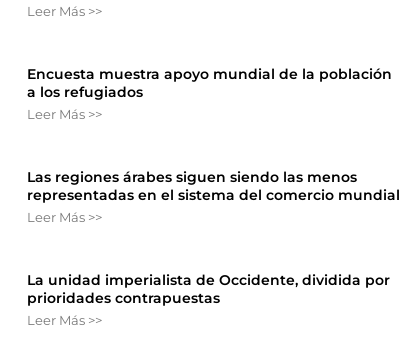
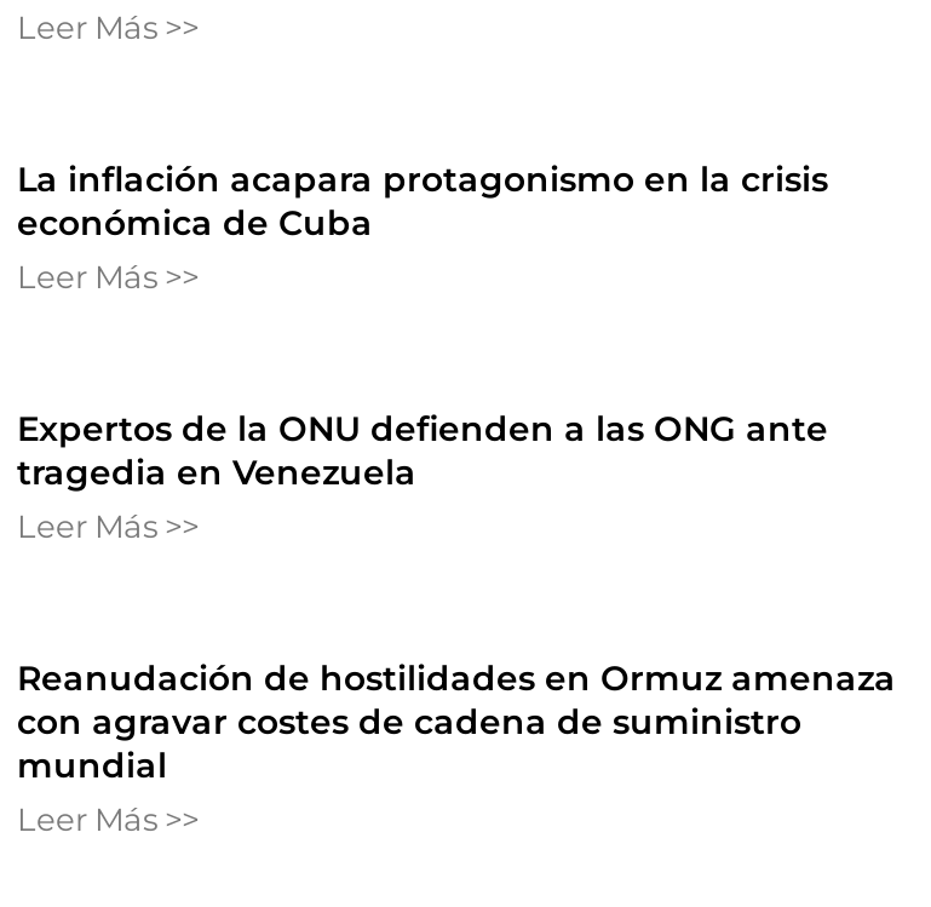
[27,65,392,101] Encuesta muestra apoyo mundial de la población | a los refugiados -> [17,158,828,246] La inflación acapara protagonismo en la crisis | económica de Cuba
[27,168,400,204] Las regiones árabes siguen siendo las menos | representadas en el sistema del comercio mundial -> [17,408,828,495] Expertos de la ONU defienden a las ONG ante | tragedia en Venezuela
[27,271,390,307] La unidad imperialista de Occidente, dividida por | prioridades contrapuestas -> [17,657,896,788] Reanudación de hostilidades en Ormuz amenaza | con agravar costes de cadena de suministro | mundial

